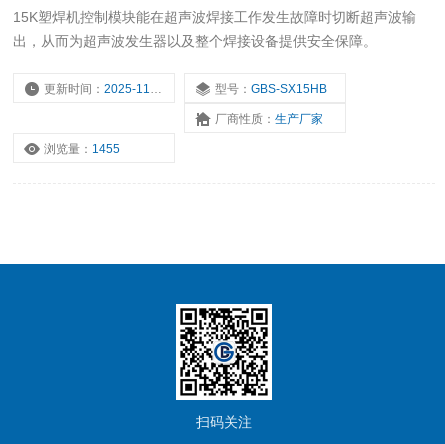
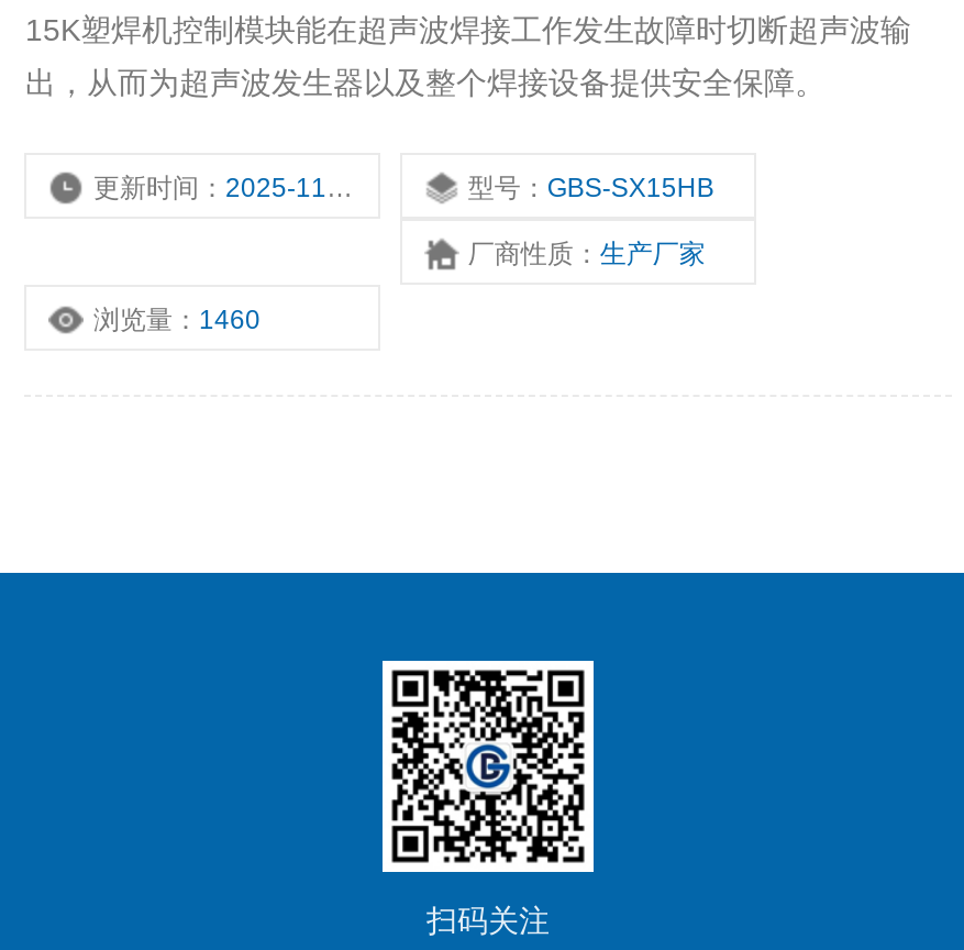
[44,142,120,156] 浏览量：1455 -> [93,305,260,335] 浏览量：1460

